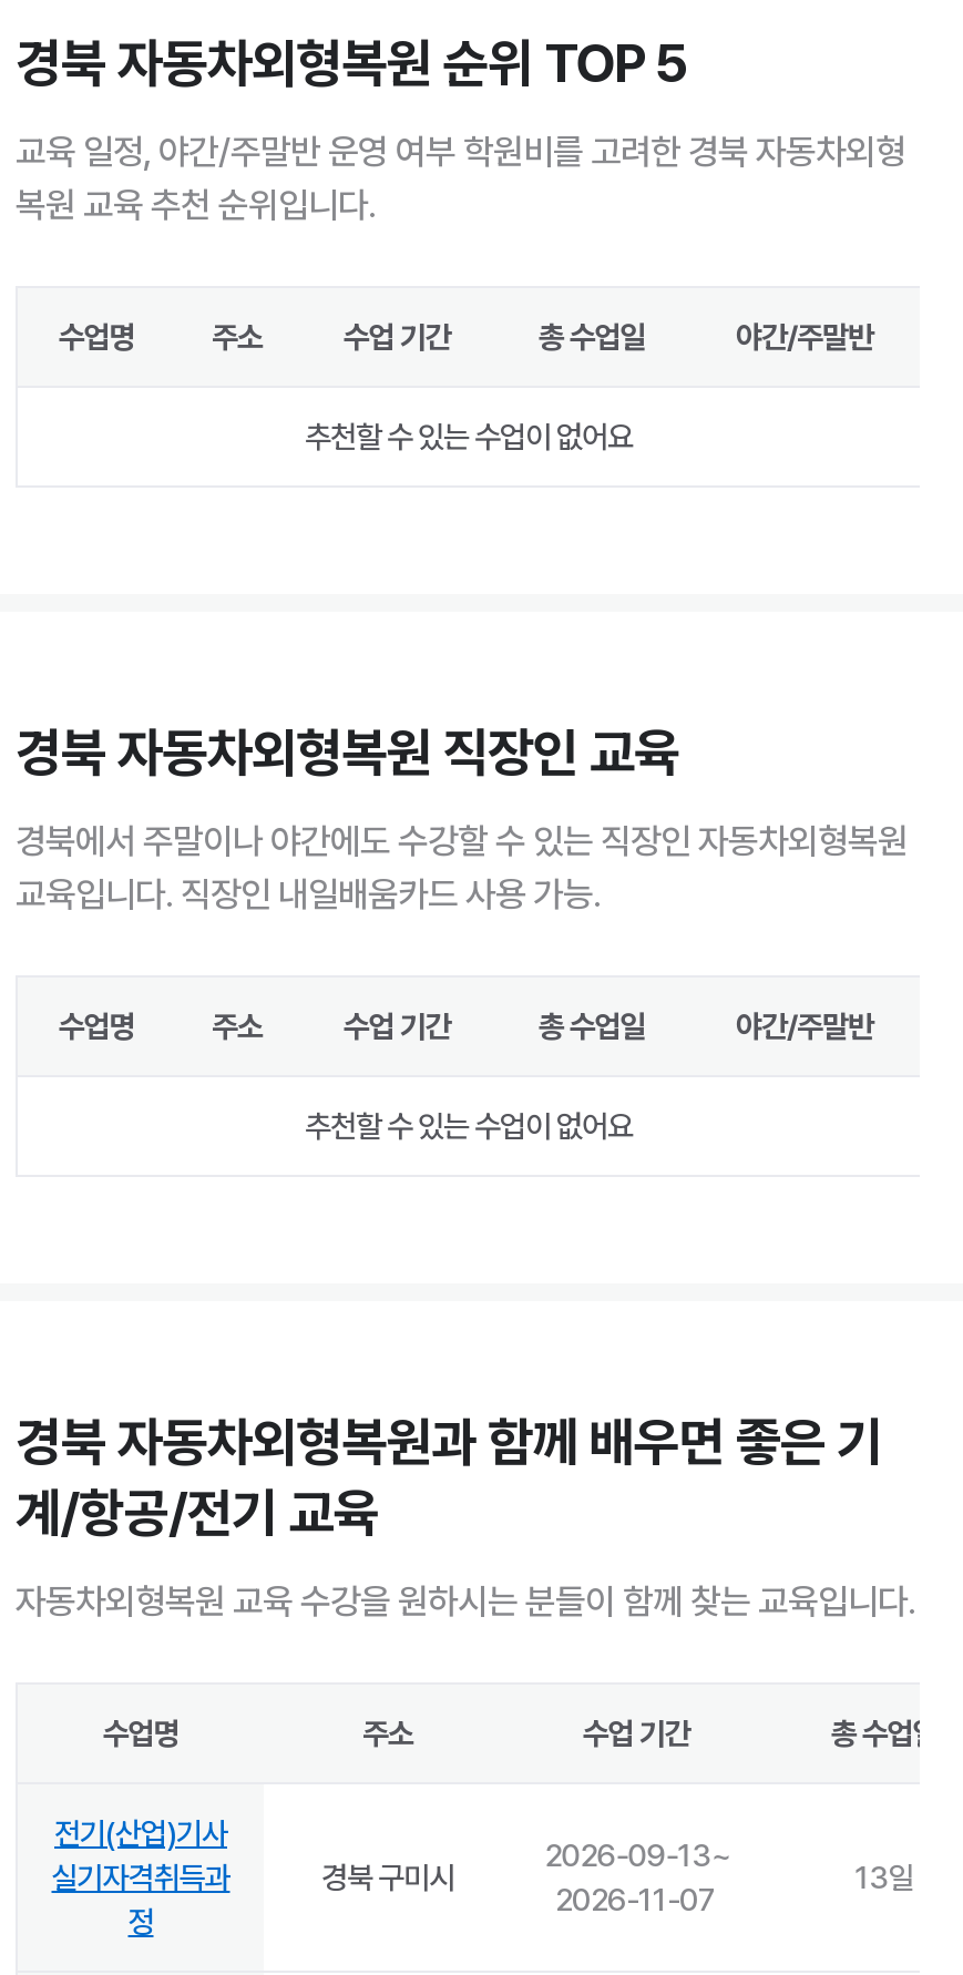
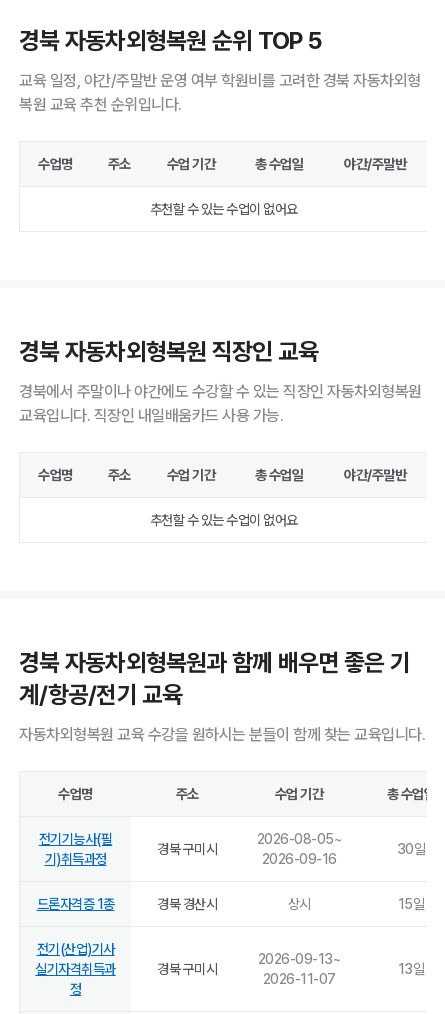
none -> [36,841,425,912] 30일 | 드론자격증 1종 | 경북 경산시 | 상시 | 15일
none -> [39,831,112,867] 전기기능사(필 | 기)취득과정
none -> [157,841,217,857] 경북 구미시
none -> [257,831,341,867] 2026-08-05~ | 2026-09-16

